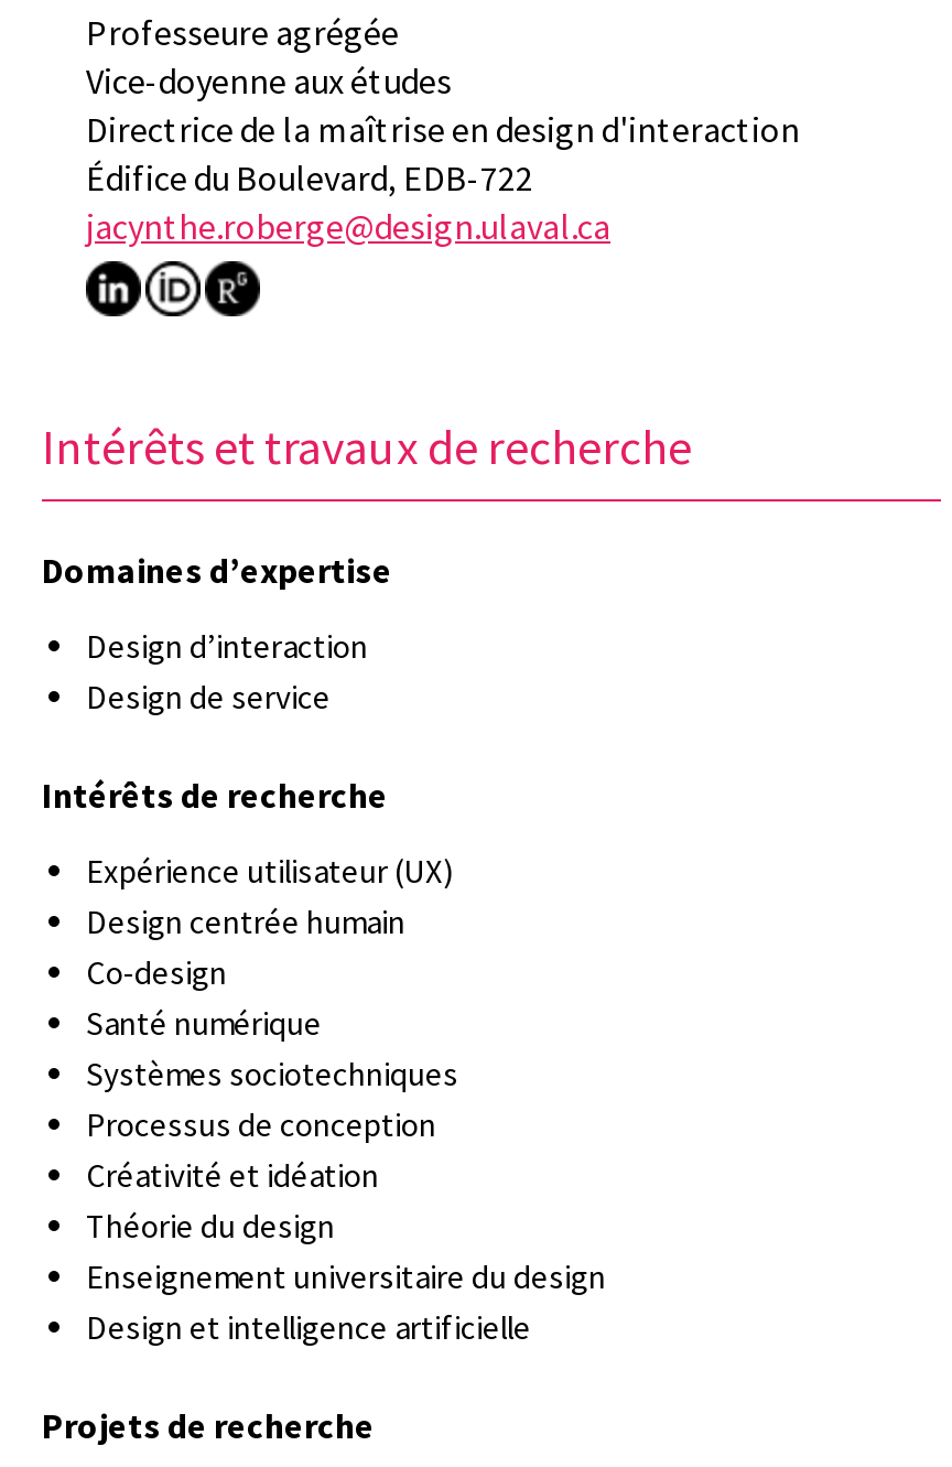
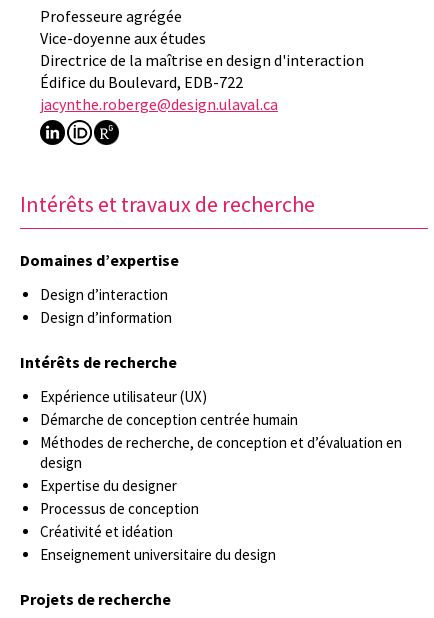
[86,676,331,718] Design de service -> [40,308,172,327] Design d’information
[86,900,458,1094] Design centrée humain | Co-design | Santé numérique | Systèmes sociotechniques -> [40,410,402,495] Démarche de conception centrée humain | Méthodes de recherche, de conception et d’évaluation en | design | Expertise du designer
[86,1205,335,1247] Théorie du design -> none
[86,1306,531,1348] Design et intelligence artificielle -> none

